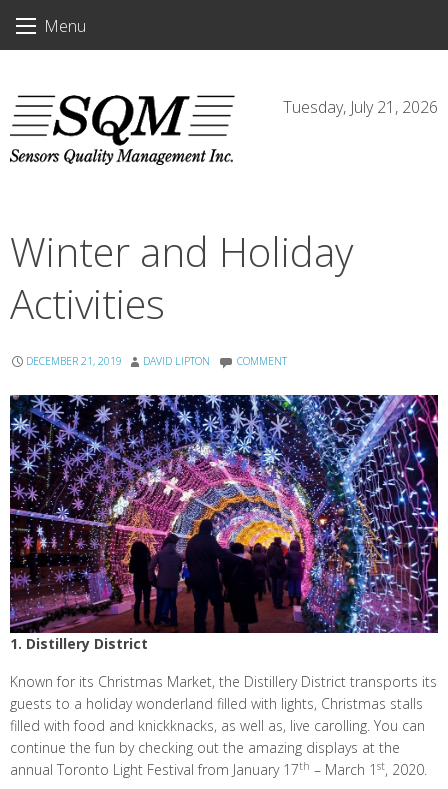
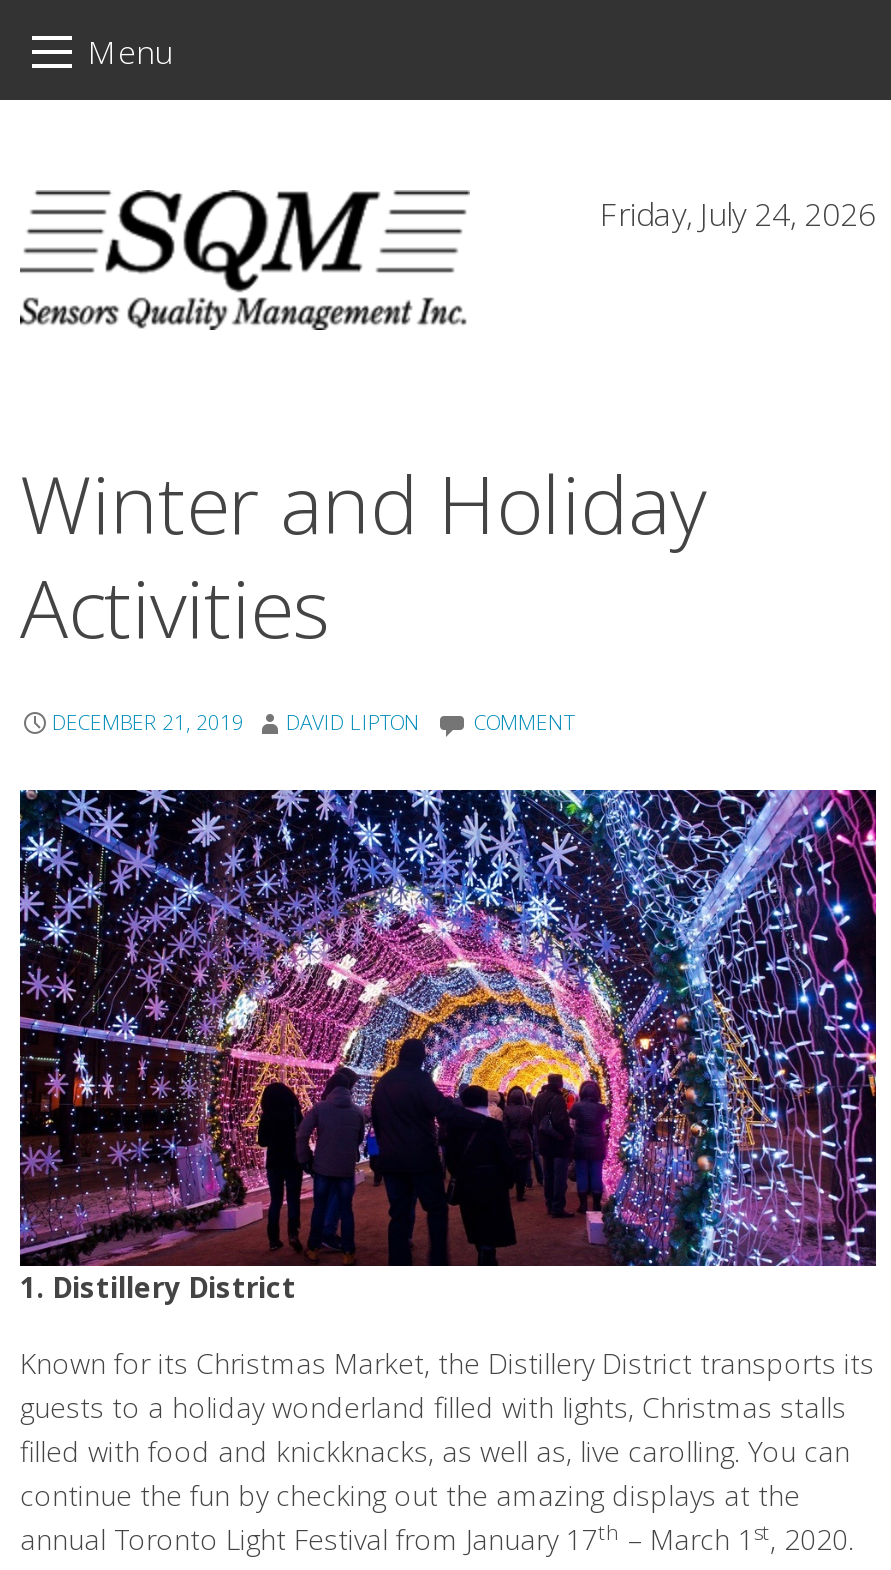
[283,96,438,118] Tuesday, July 21, 2026 -> [600,192,876,236] Friday, July 24, 2026

